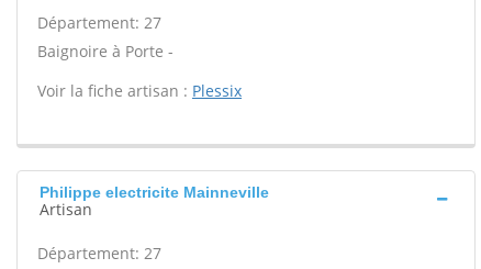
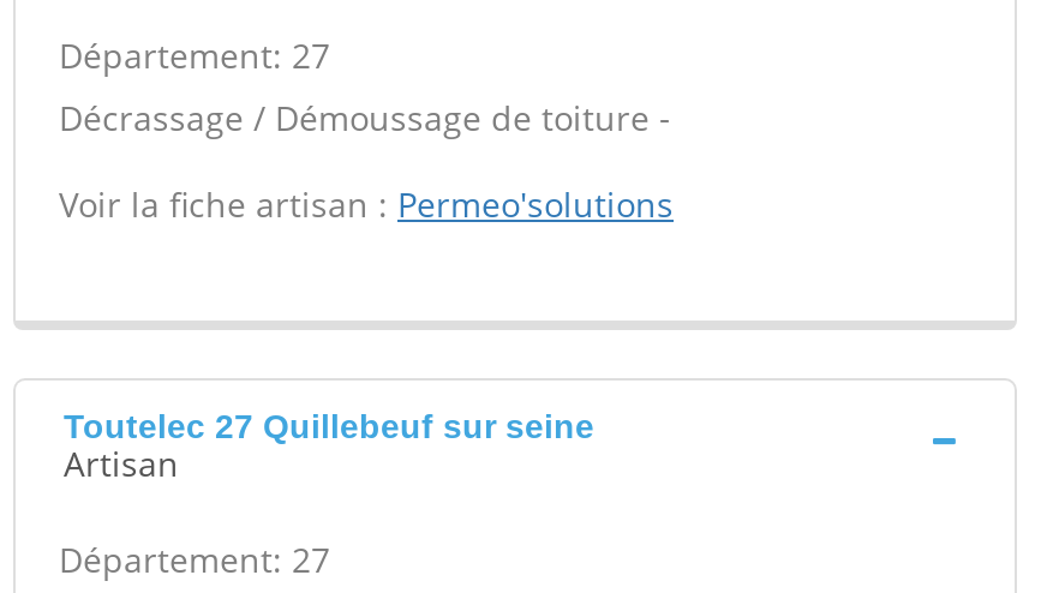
[37,41,174,61] Baignoire à Porte - -> [59,95,671,140] Décrassage / Démoussage de toiture -
[37,80,242,101] Voir la fiche artisan : Plessix -> [59,181,674,227] Voir la fiche artisan : Permeo'solutions
[40,183,269,201] Philippe electricite Mainneville -> [64,407,594,445] Toutelec 27 Quillebeuf sur seine

